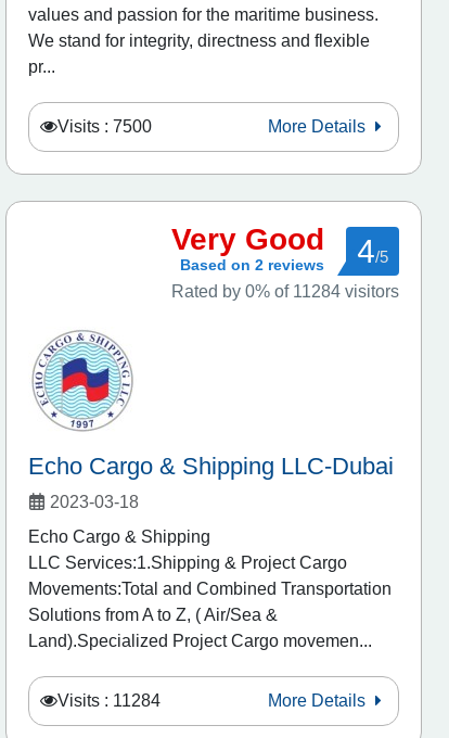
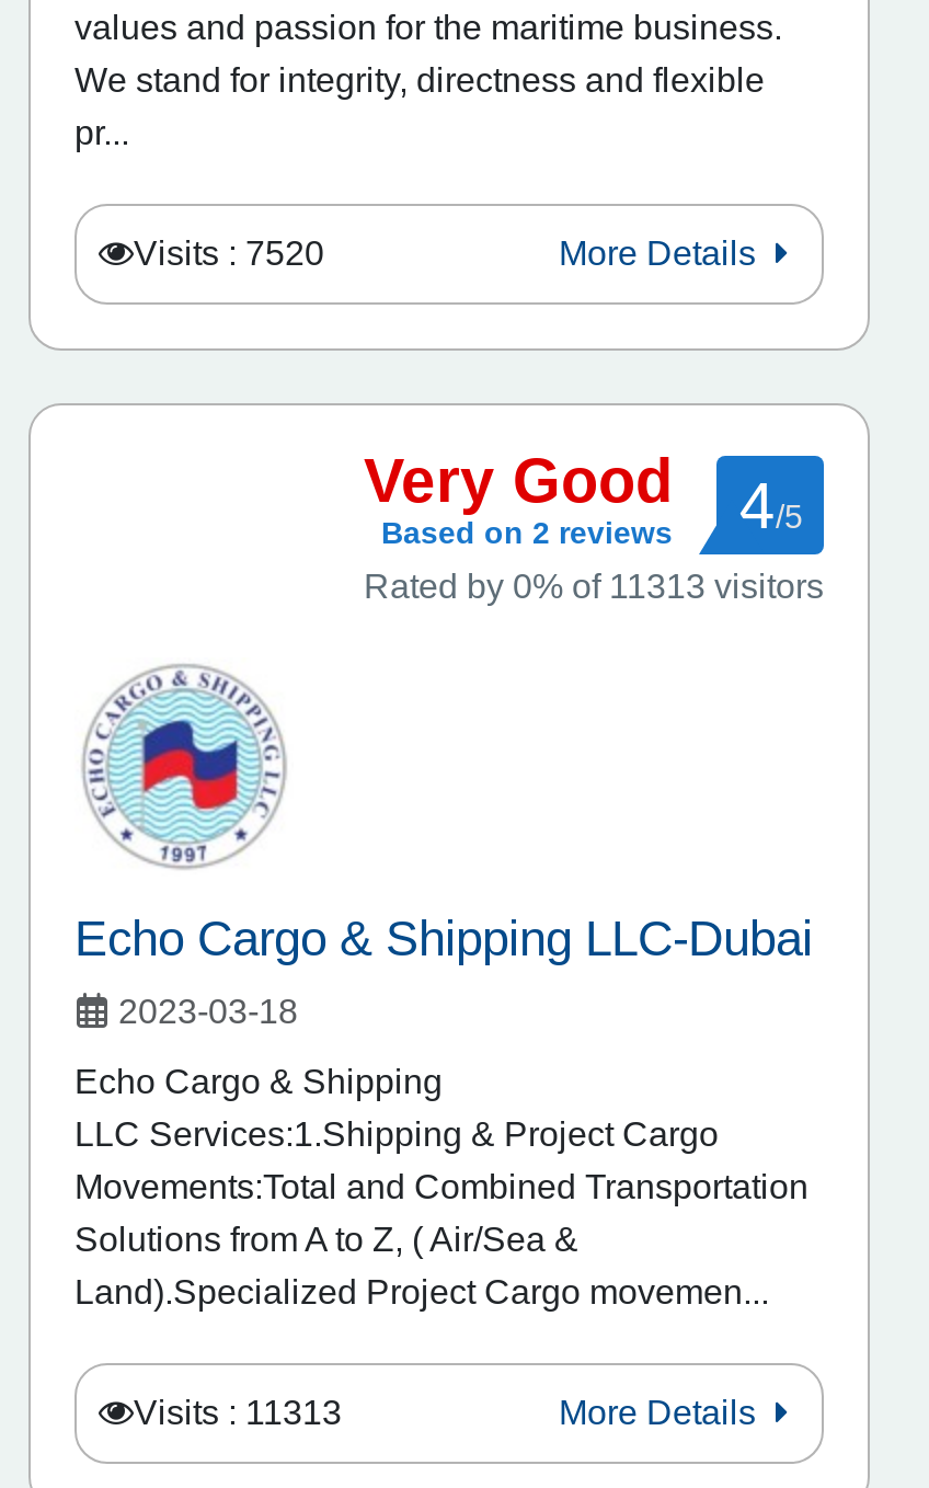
[57,118,152,136] Visits : 7500 -> [134,235,324,272] Visits : 7520
[171,283,399,301] Rated by 0% of 11284 visitors -> [364,568,824,605] Rated by 0% of 11313 visitors
[57,692,161,710] Visits : 11284 -> [134,1394,342,1432] Visits : 11313

